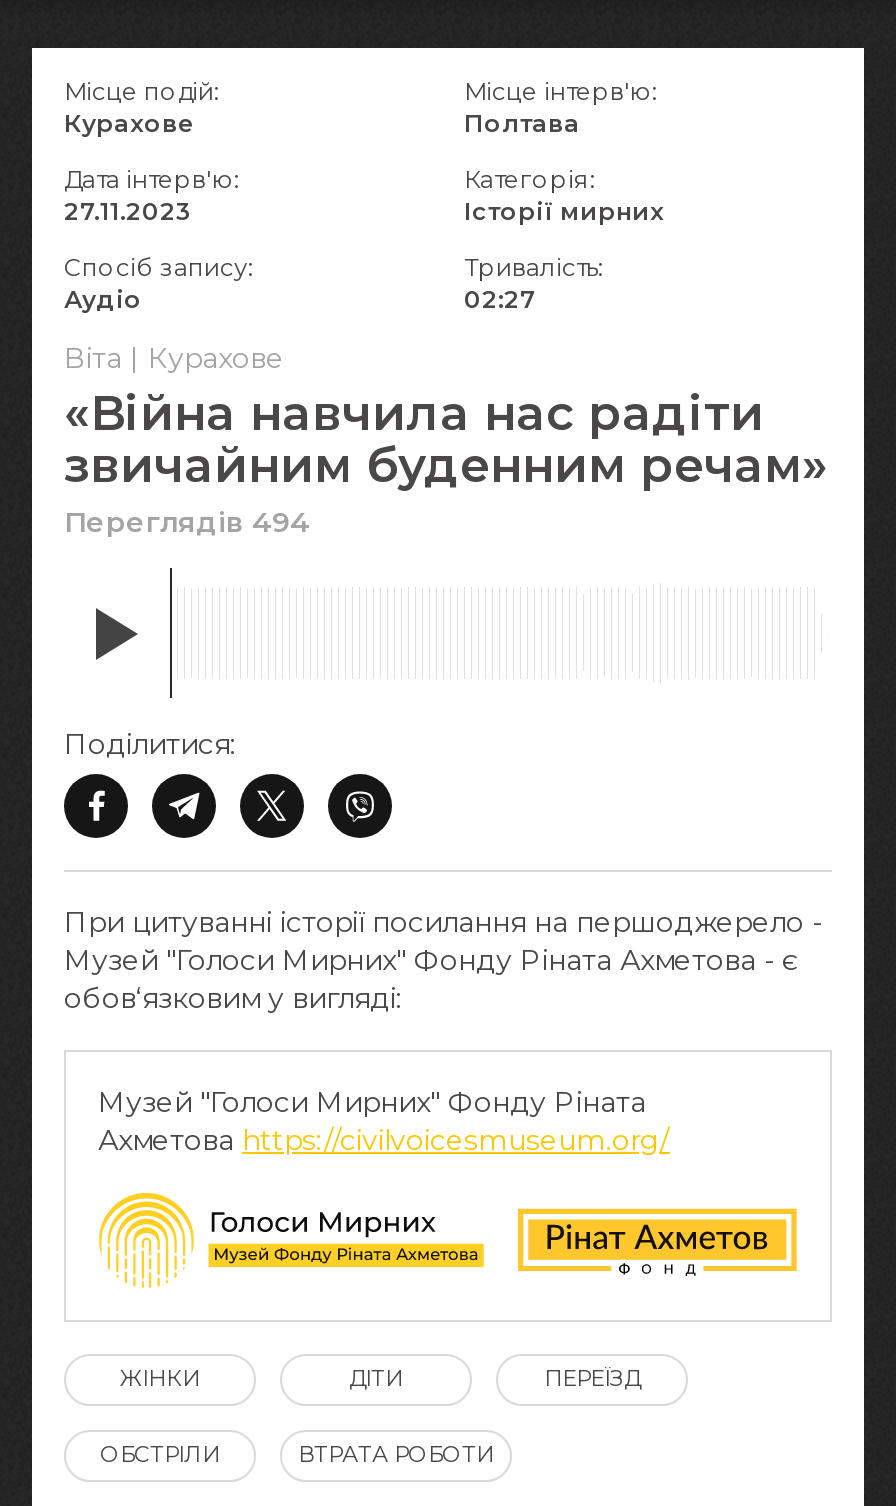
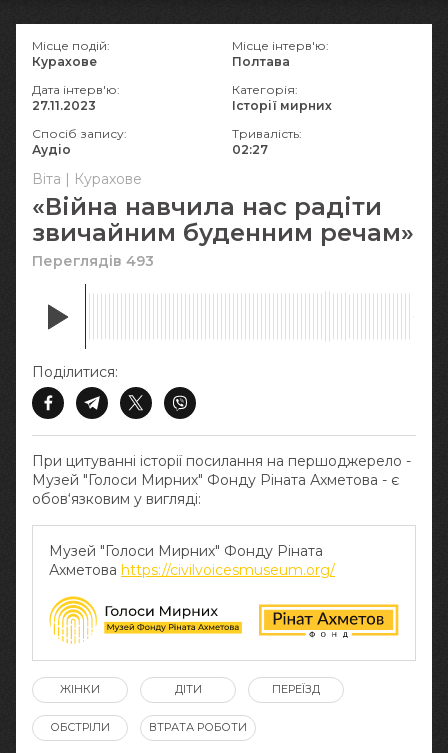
[64,504,310,540] Переглядів 494 -> [32,252,154,270] Переглядів 493

